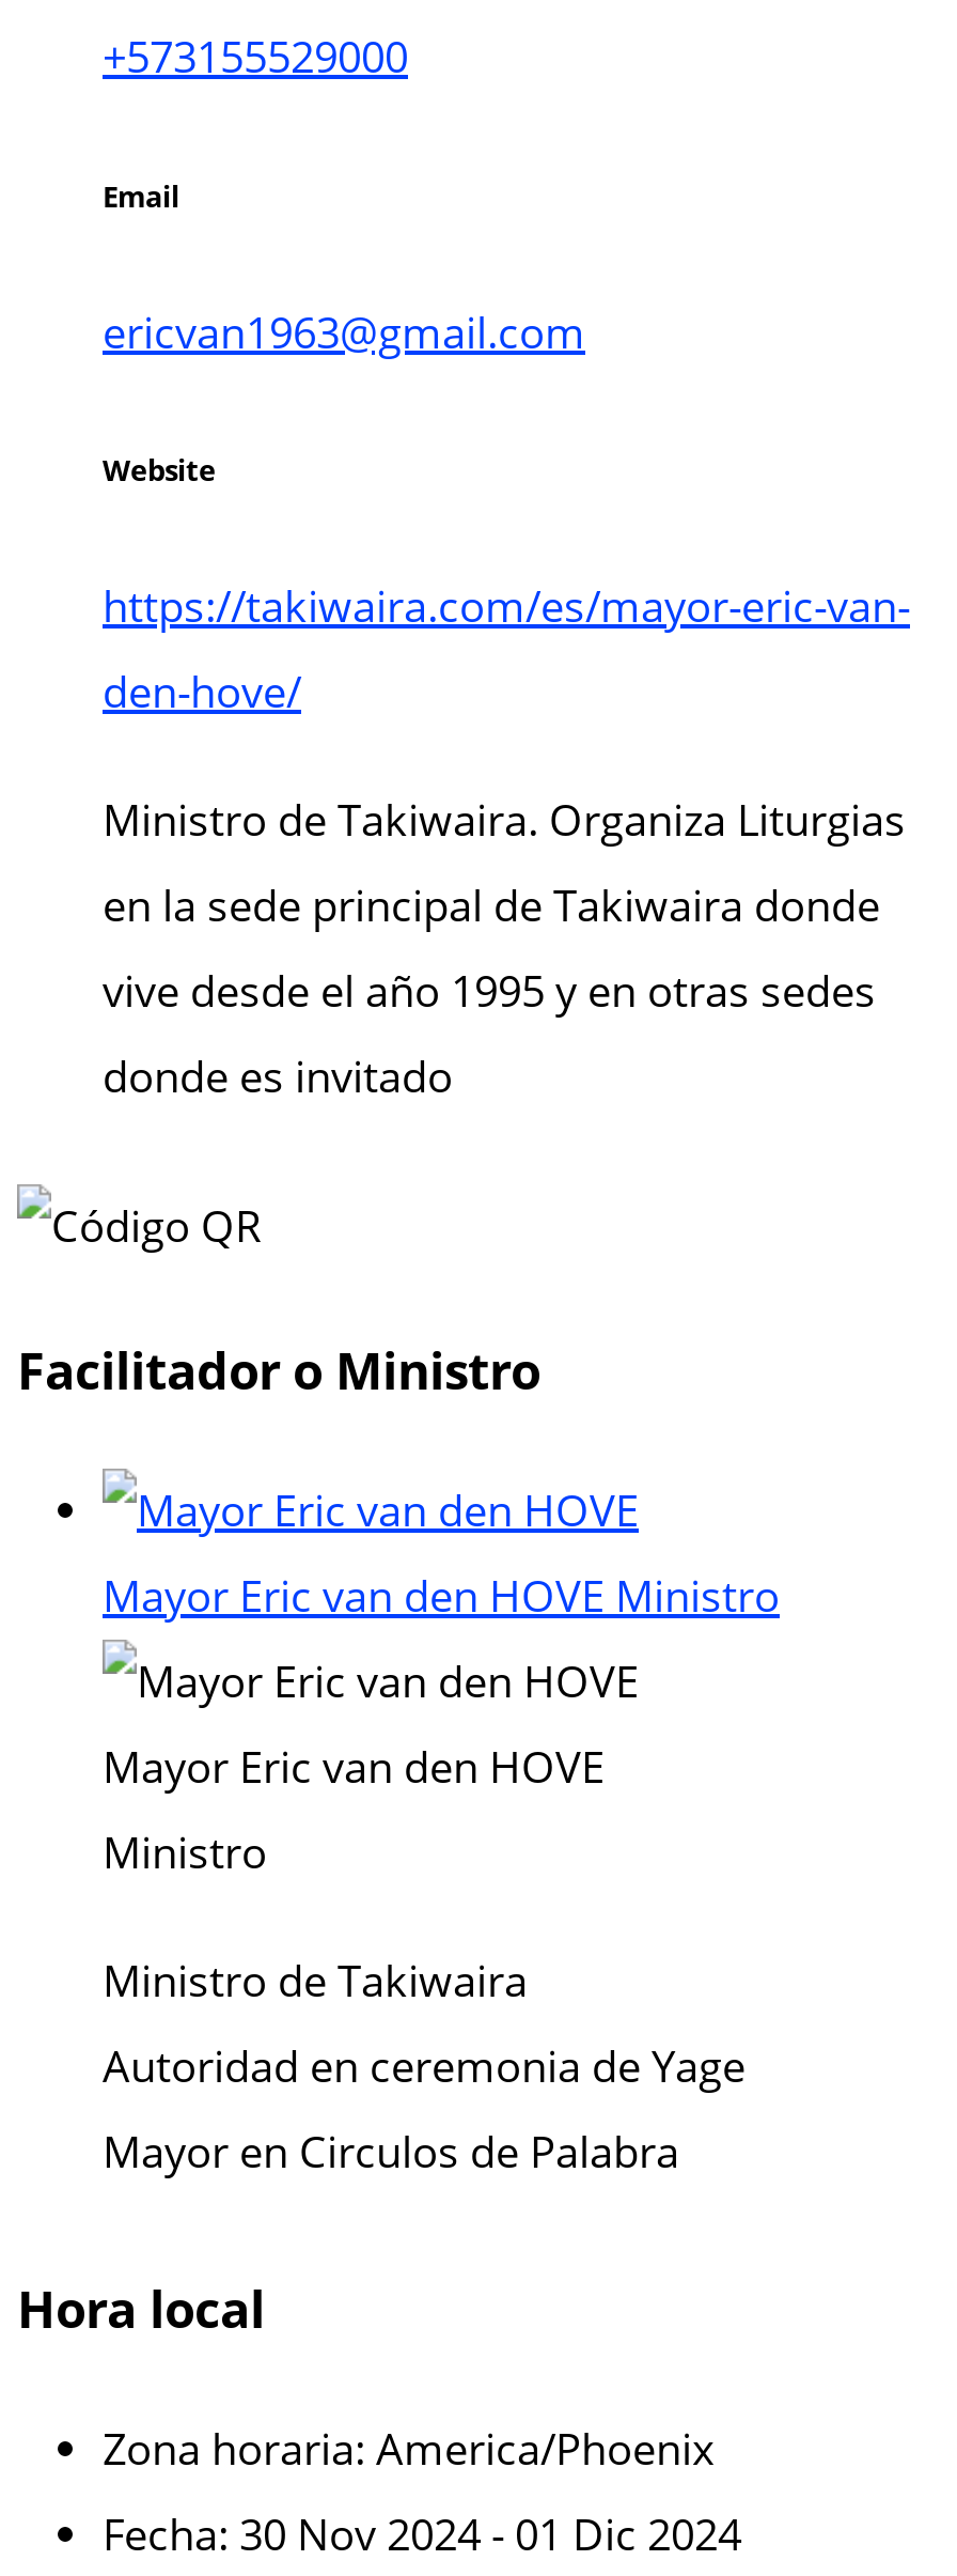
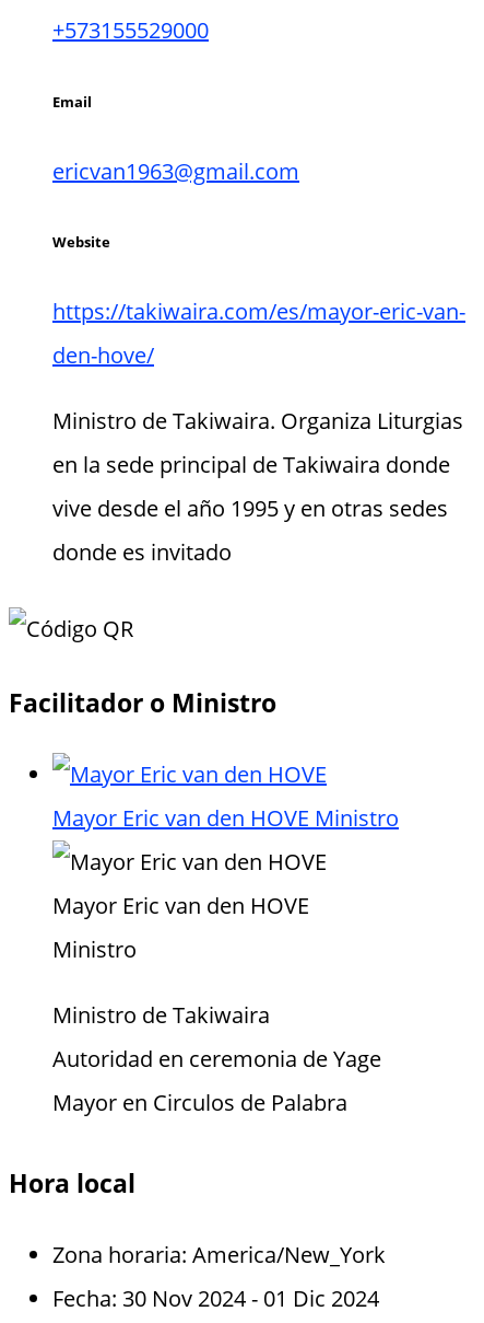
[103,2421,713,2479] Zona horaria: America/Phoenix -> [52,1240,386,1270] Zona horaria: America/New_York

